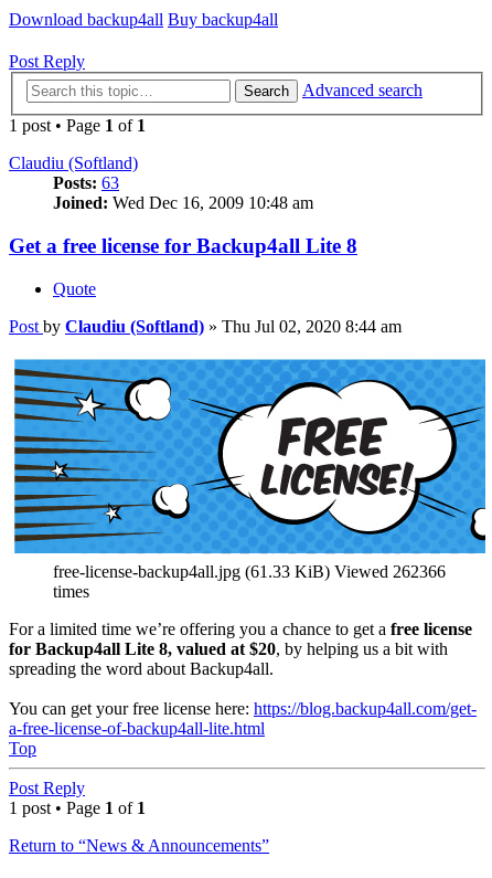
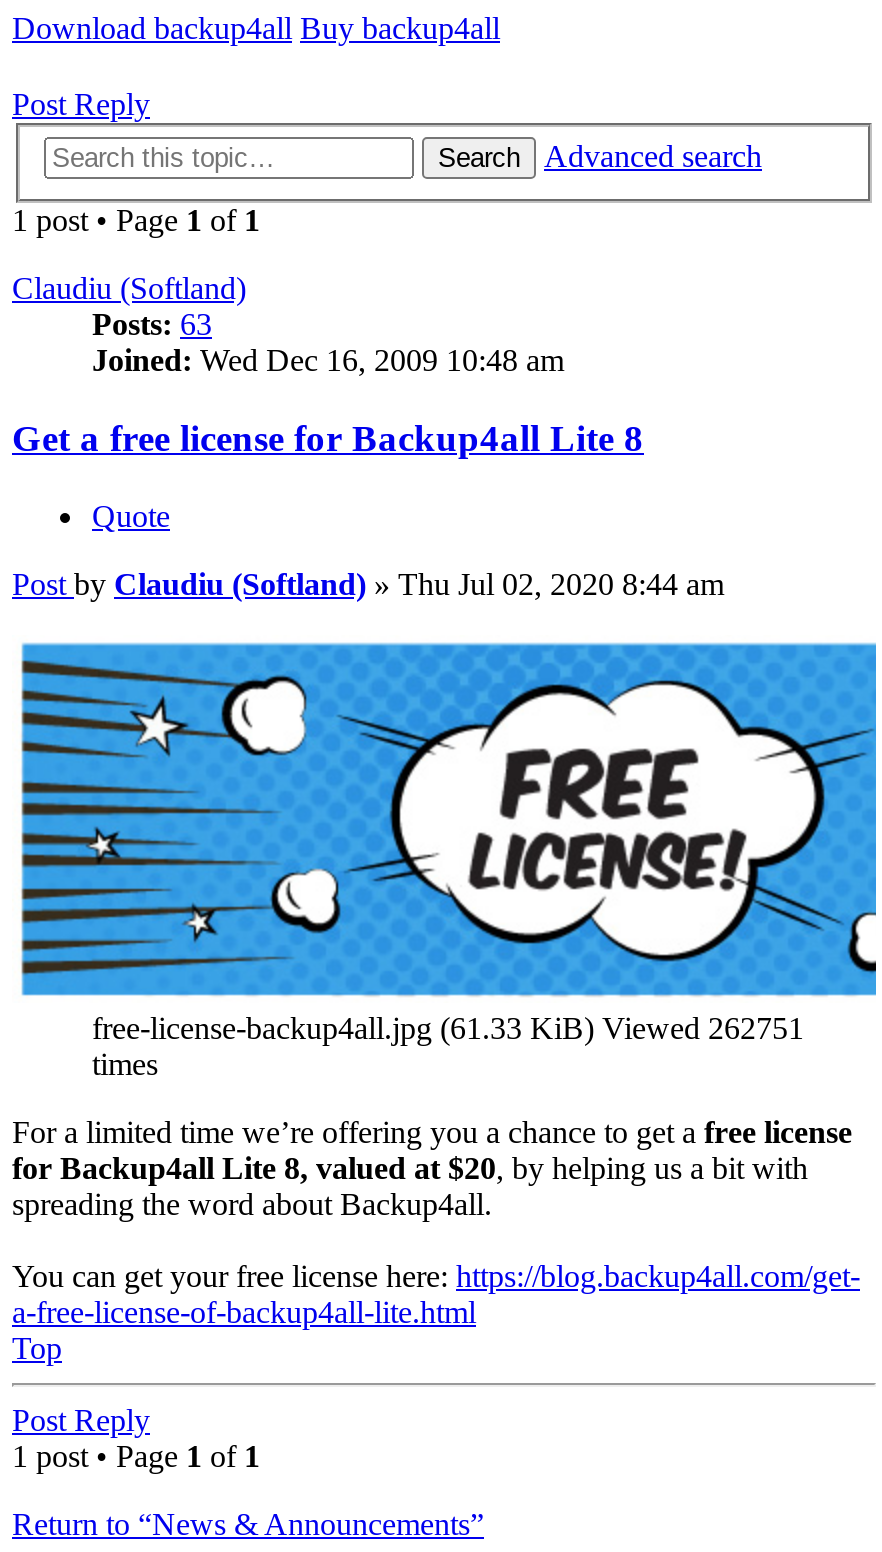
[53,562,446,581] free-license-backup4all.jpg (61.33 KiB) Viewed 262366 -> [92,1011,804,1045] free-license-backup4all.jpg (61.33 KiB) Viewed 262751

